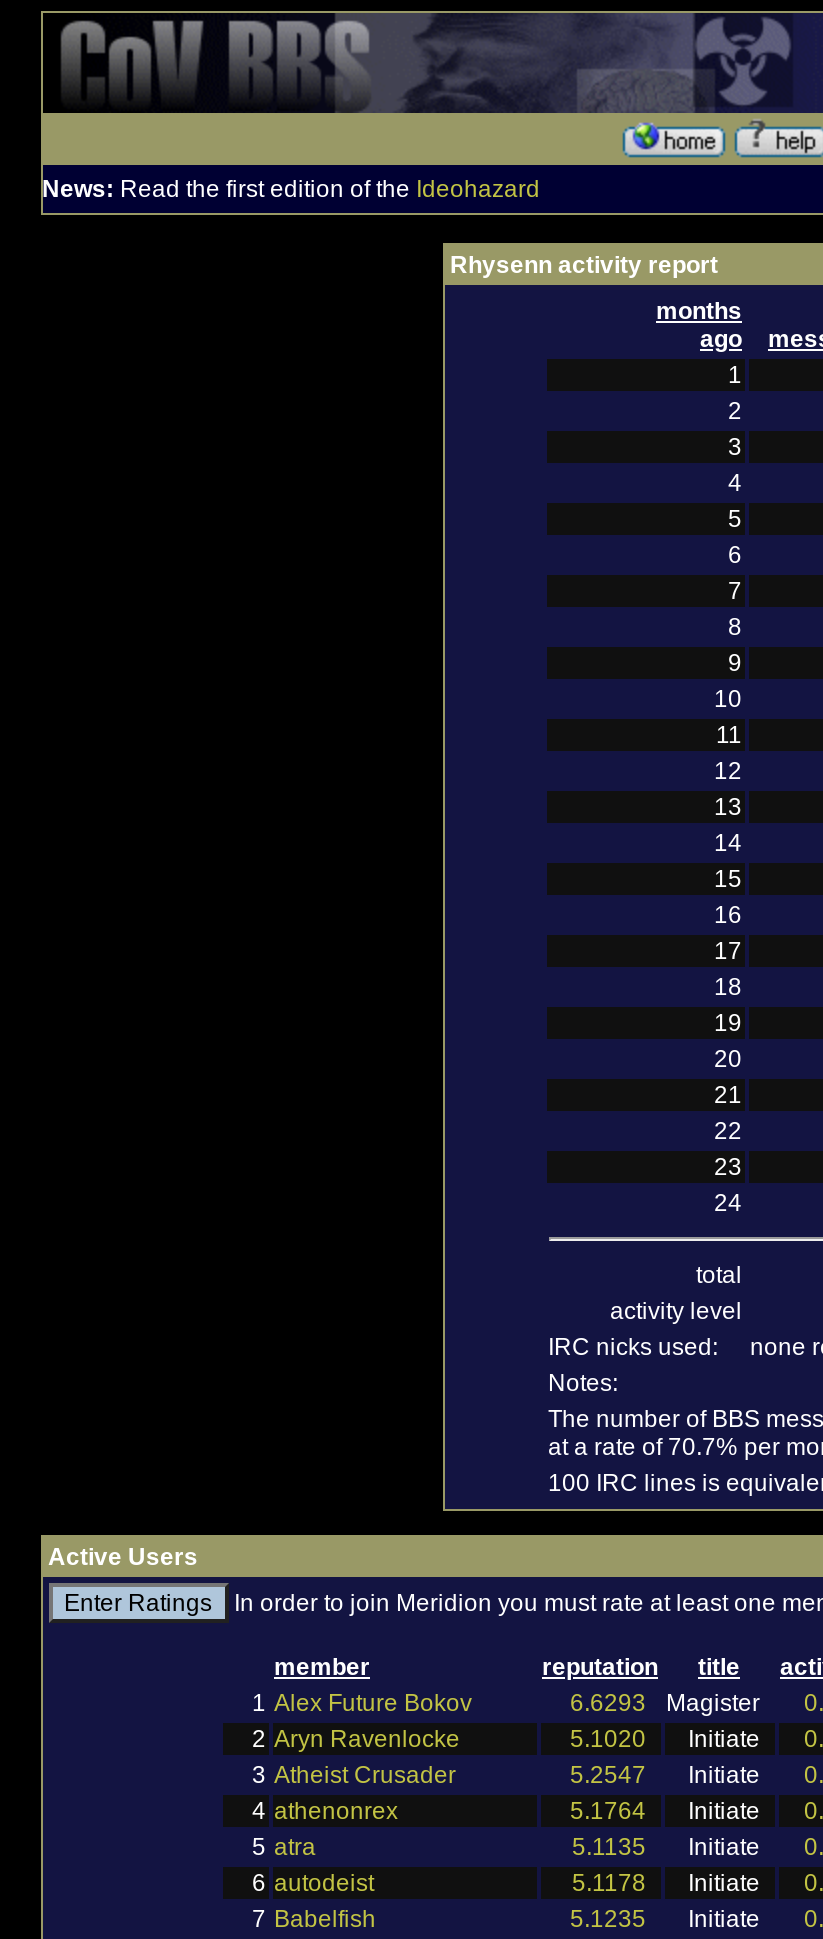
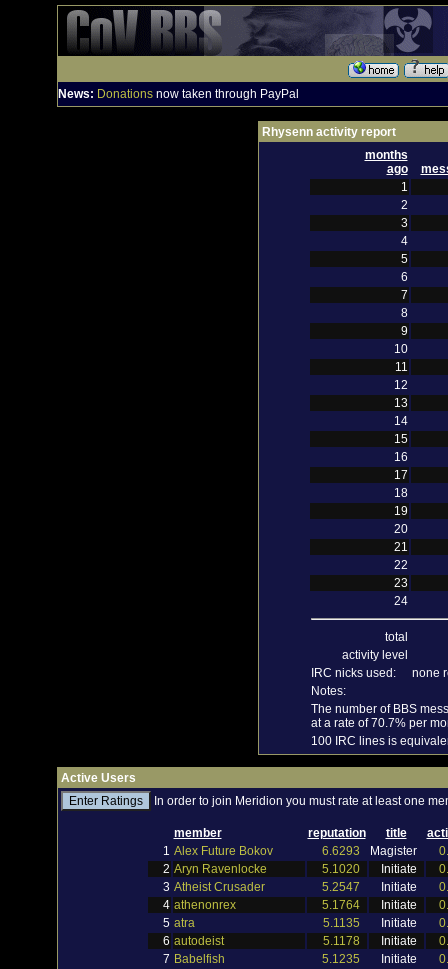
[42,175,540,203] News: Read the first edition of the Ideohazard -> [57,87,298,101] News: Donations now taken through PayPal

